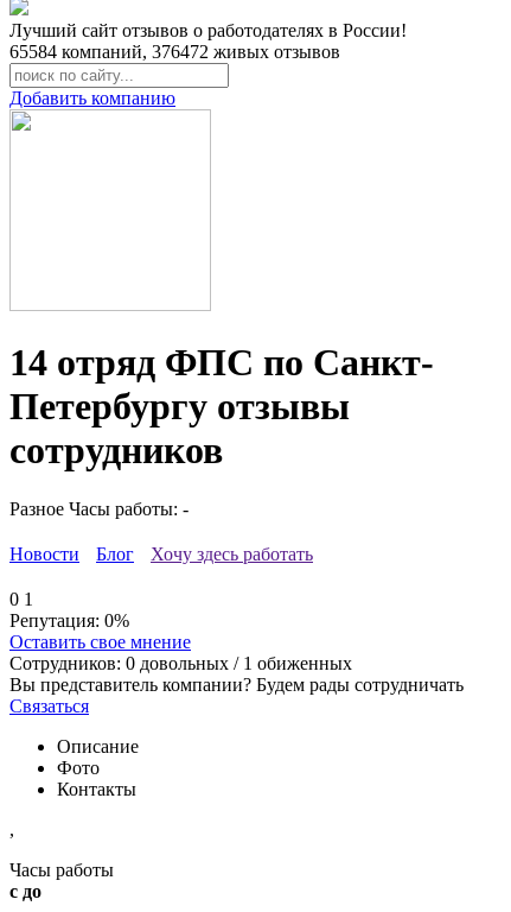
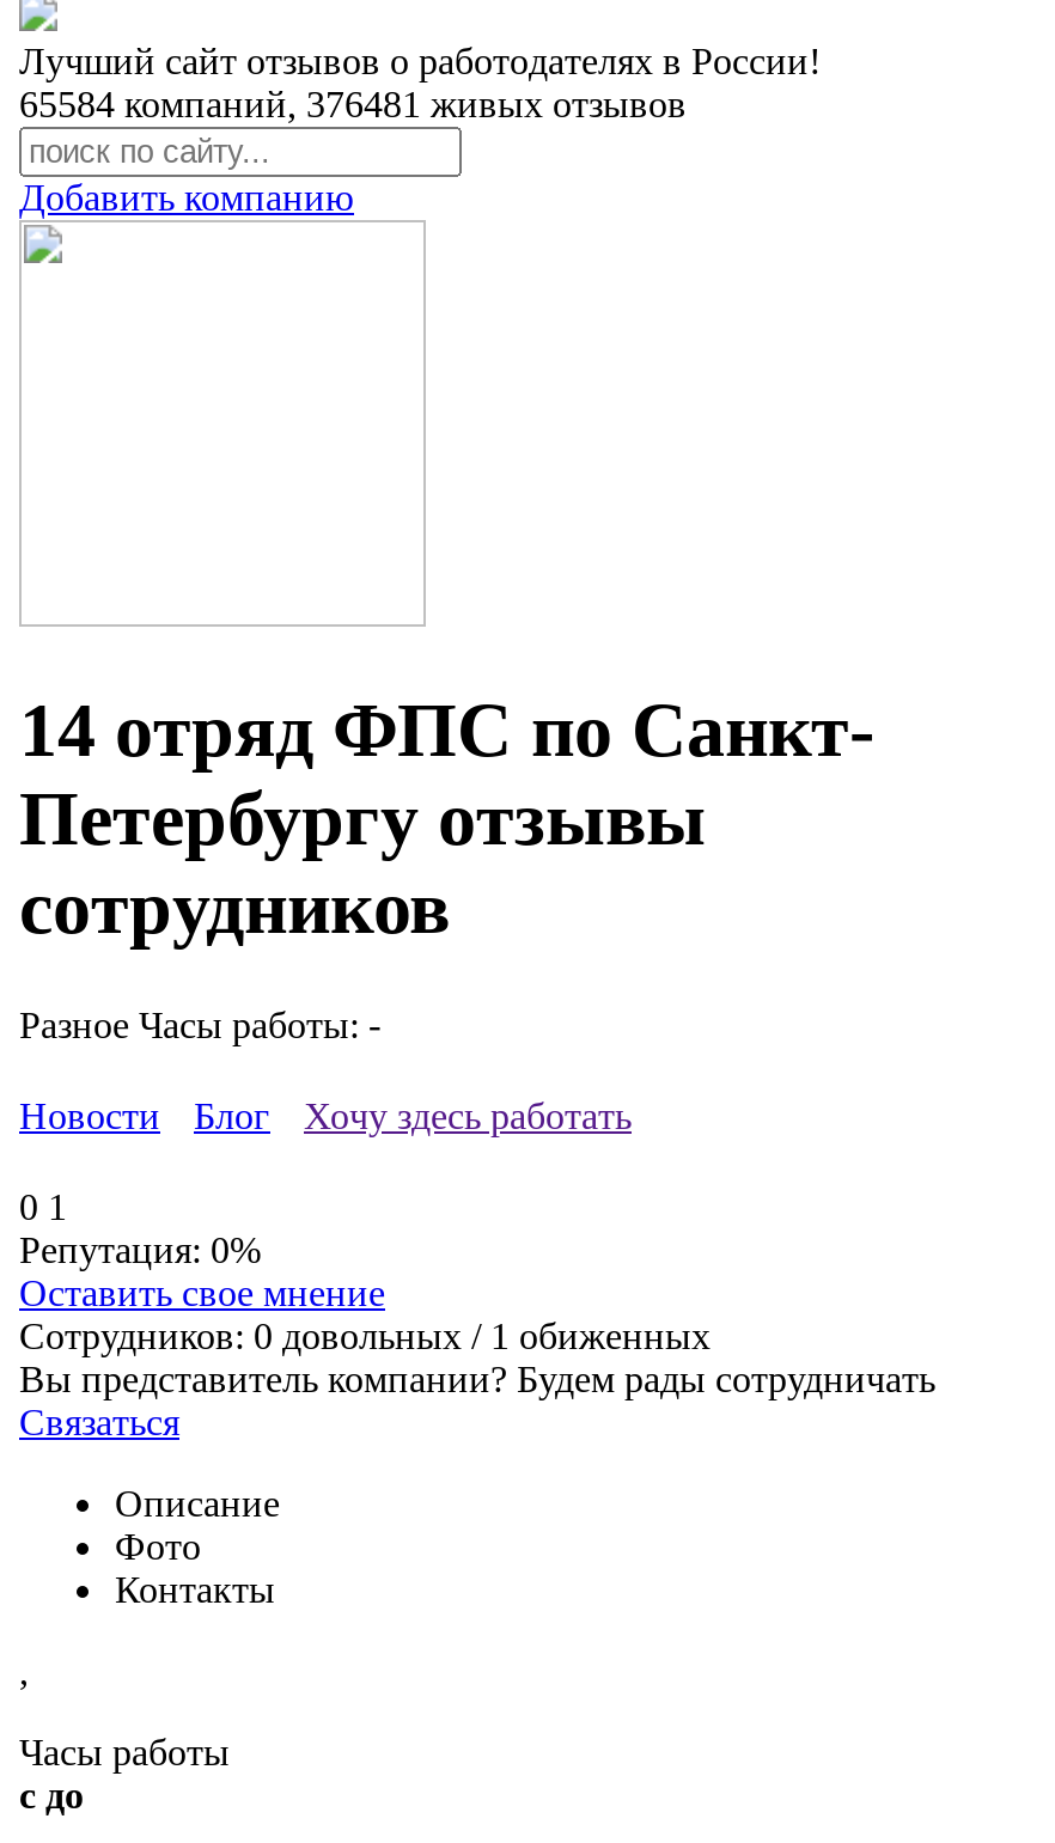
[9,42,340,62] 65584 компаний, 376472живых отзывов -> [19,84,687,124] 65584 компаний, 376481живых отзывов

